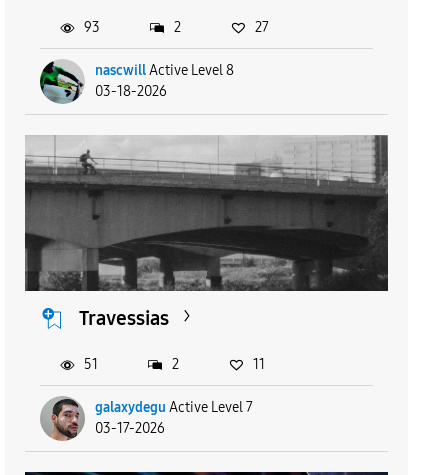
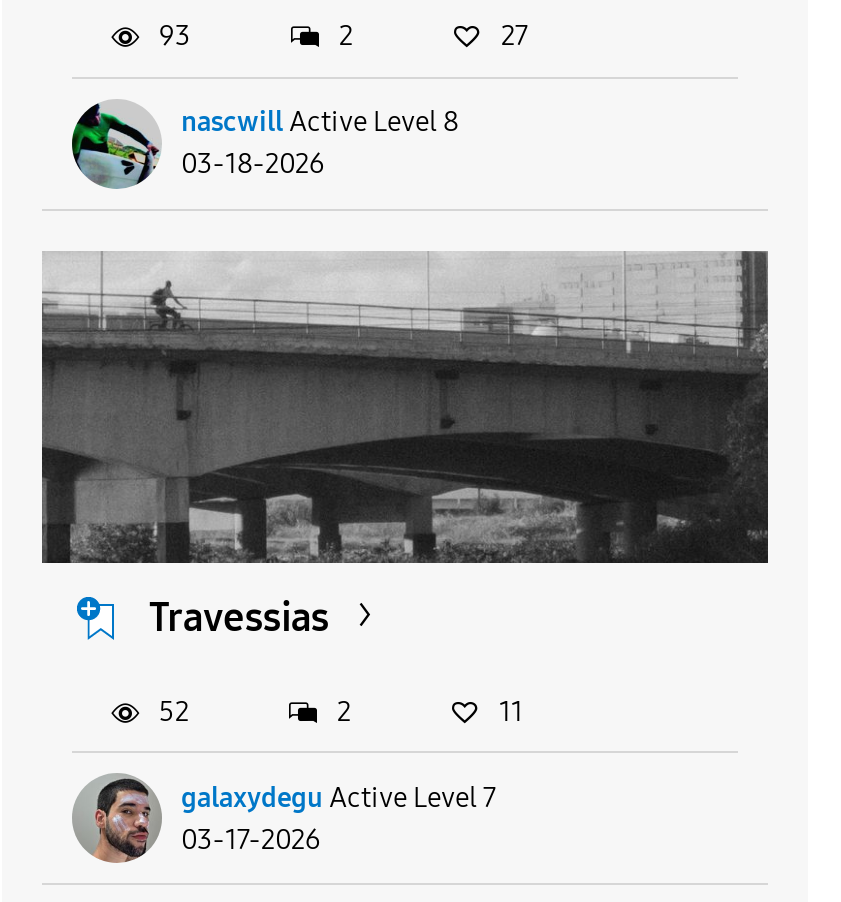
[83,356,97,373] 51 -> [159,694,189,728] 52

